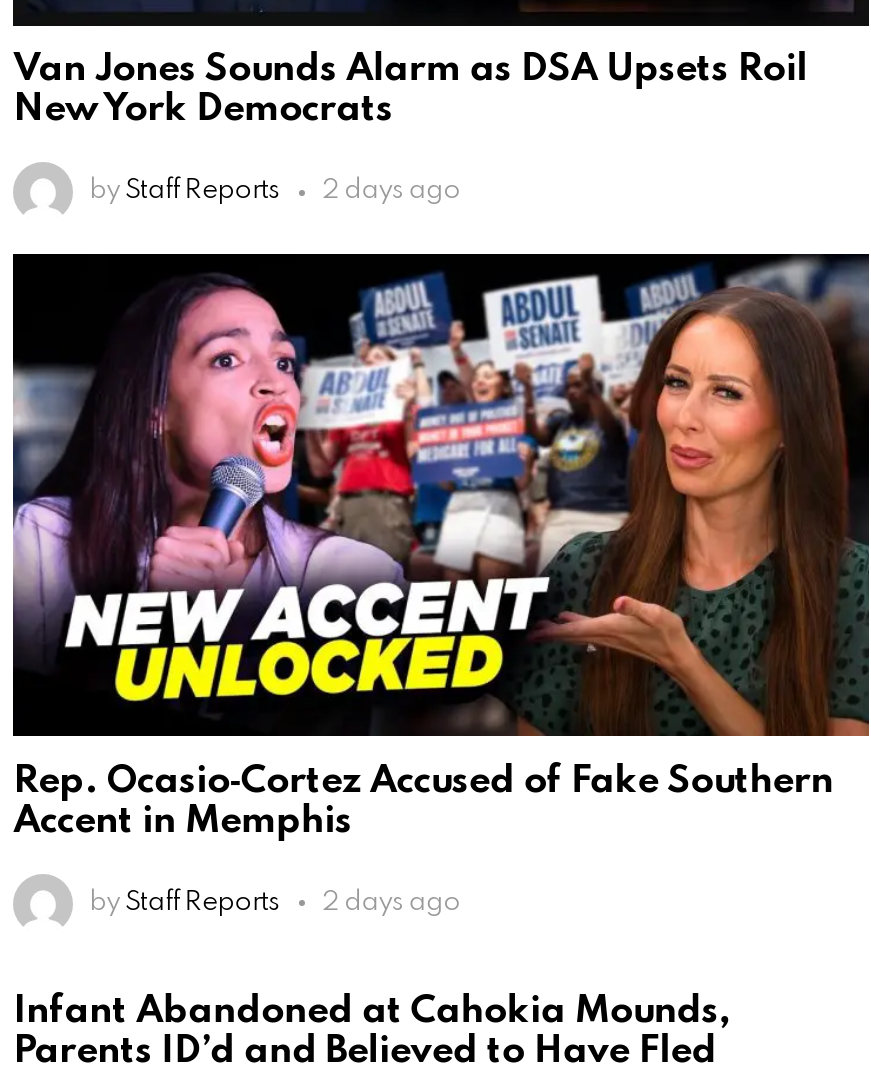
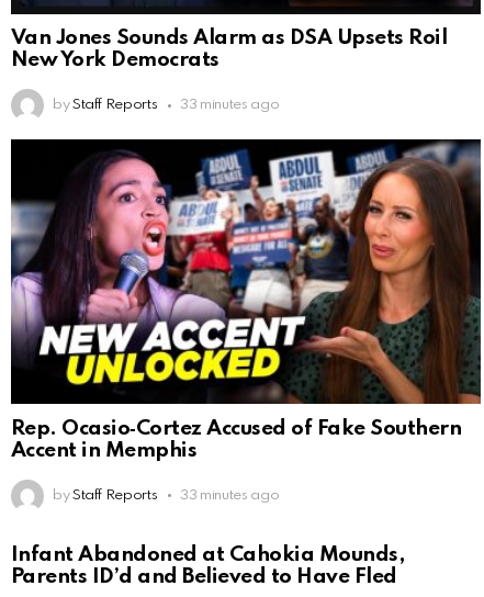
[89,178,460,204] by Staff Reports 2 days ago -> [53,98,279,112] by Staff Reports 33 minutes ago
[89,889,460,915] by Staff Reports 2 days ago -> [53,488,279,503] by Staff Reports 33 minutes ago

